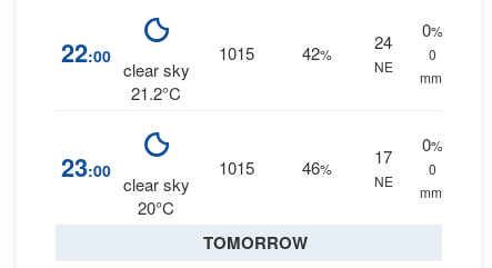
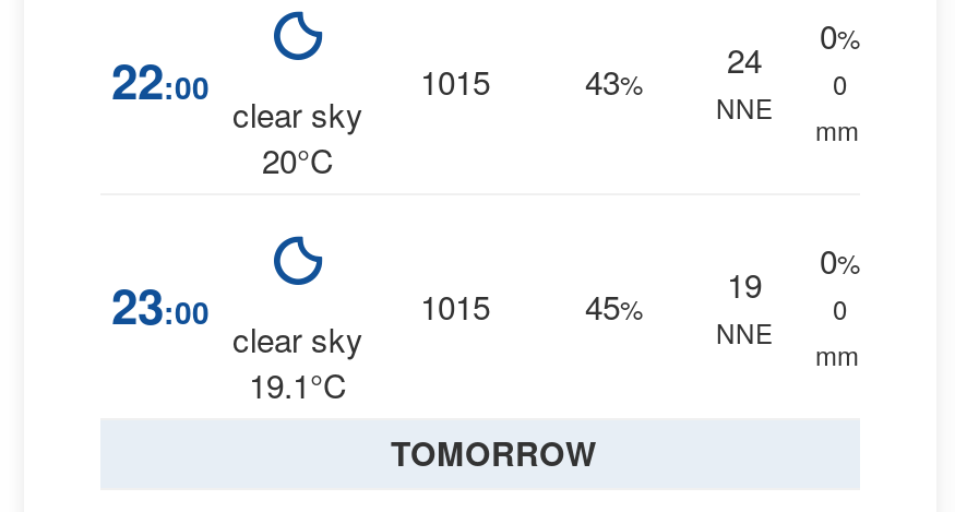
[302,30,392,64] 42% 24 -> [585,36,762,104] 43% 24
[374,57,393,76] NE -> [716,88,773,126] NNE
[131,81,181,105] 21.2°C -> [262,136,334,182] 20°C
[302,145,393,190] 46% | 17 | NE -> [585,261,773,350] 45% | 19 | NNE
[138,196,174,219] 20°C -> [249,361,347,407] 19.1°C

